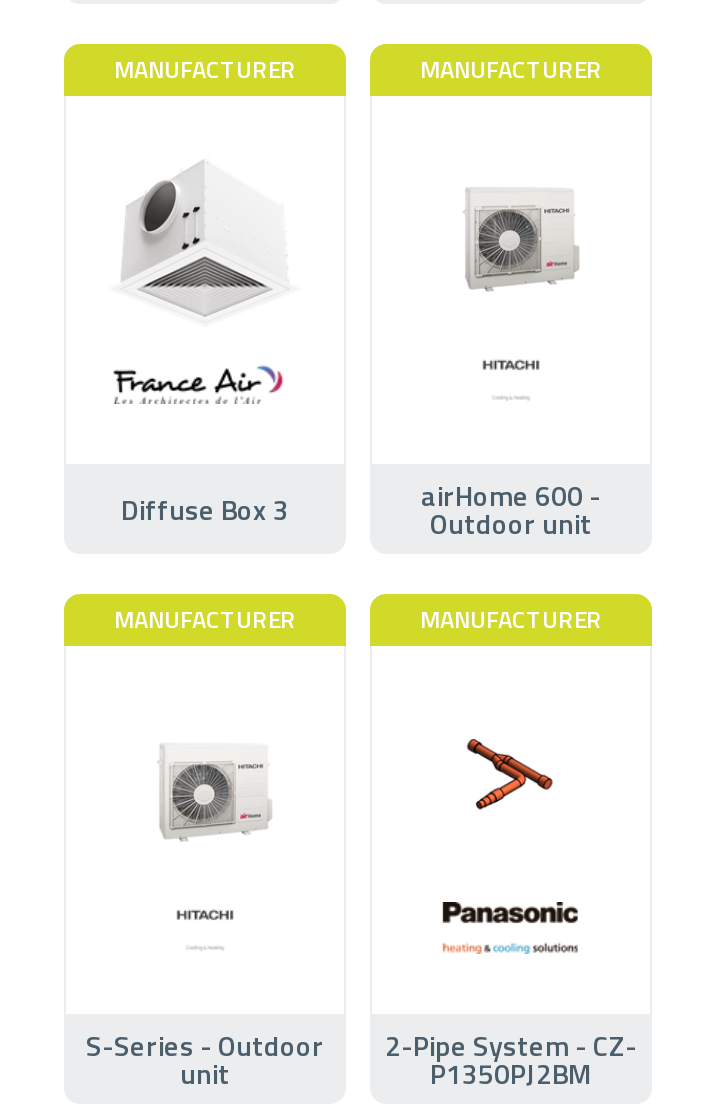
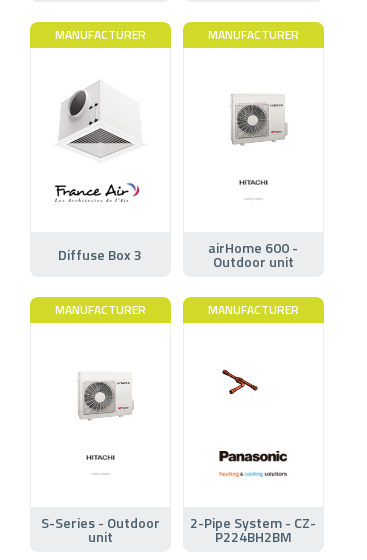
[450,738,554,812] [image] -> [221,369,274,404] [image]
[430,1051,592,1093] P1350PJ2BM -> [215,526,292,547] P224BH2BM

